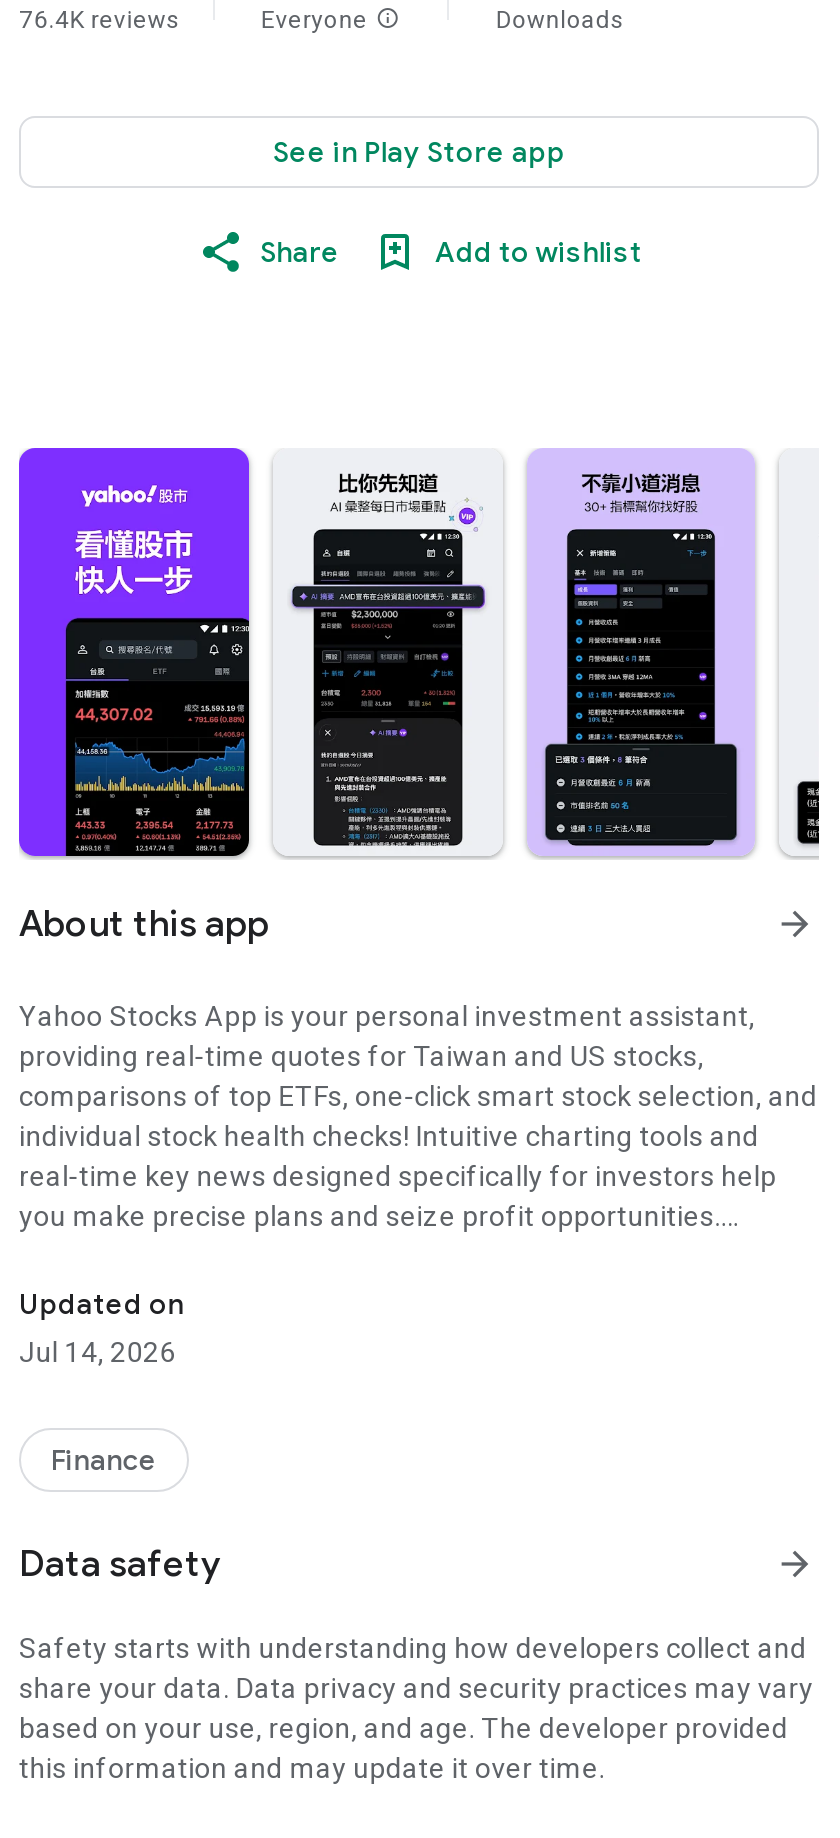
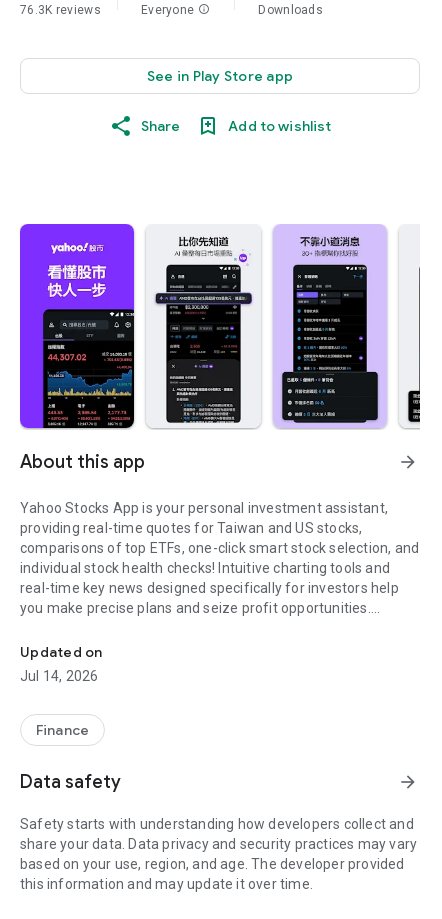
[19,6,181,34] 76.4K reviews -> [20,3,101,17] 76.3K reviews

